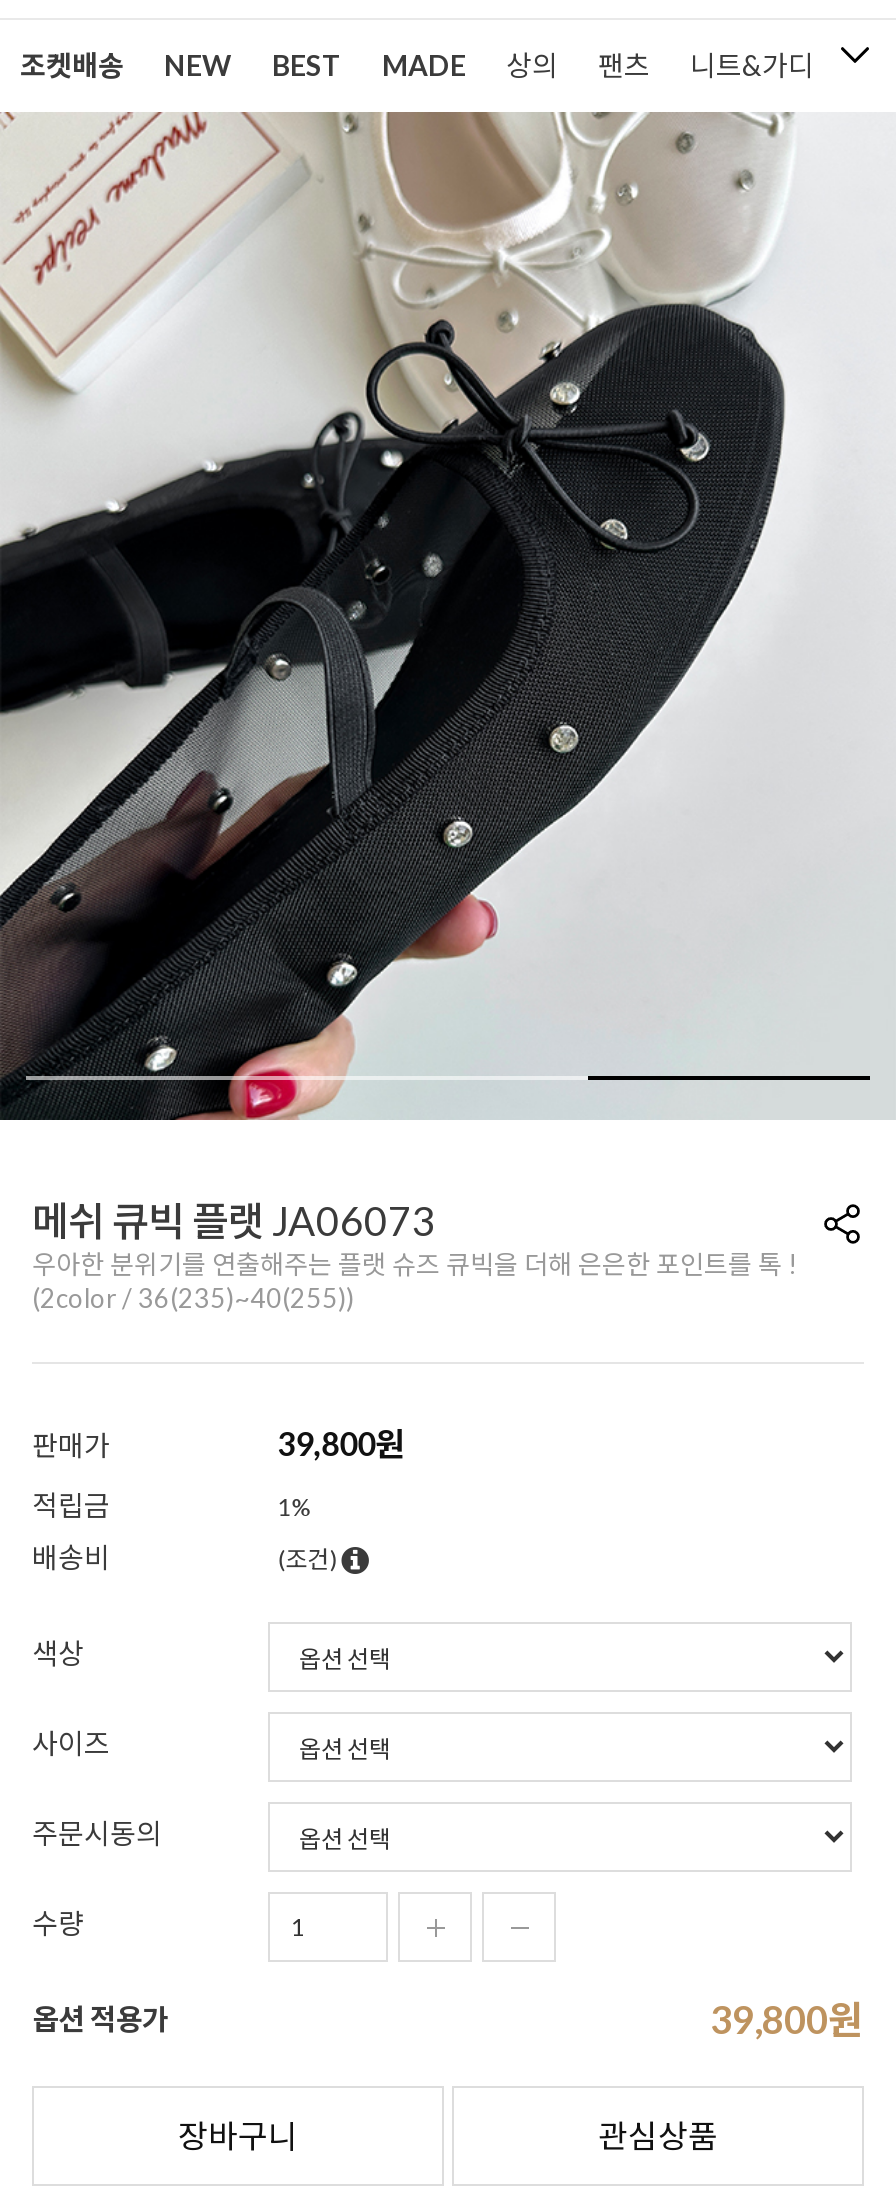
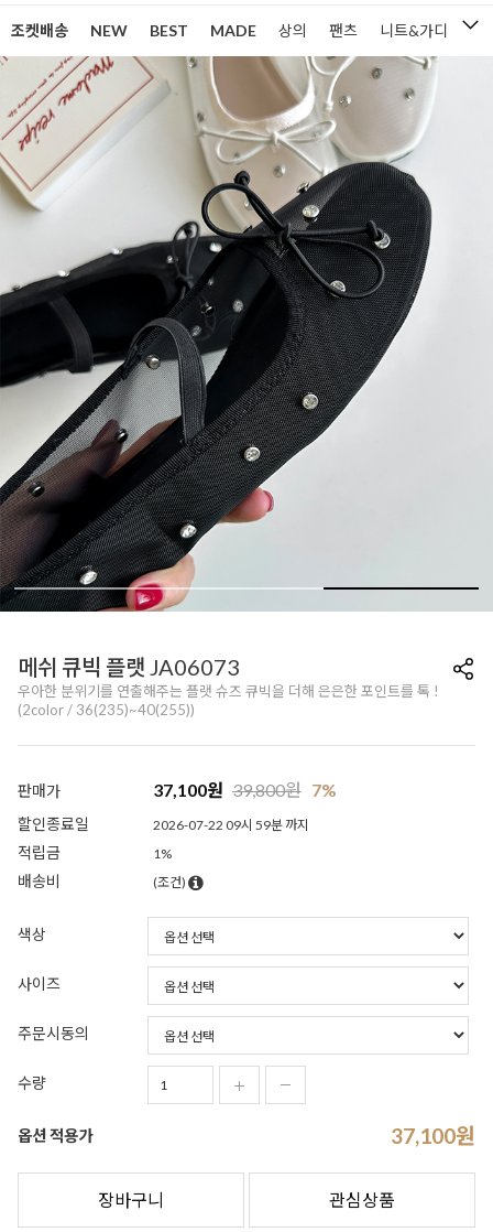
[278,1424,406,1462] 39,800원 -> [18,779,337,833] 37,100원 39,800원 7% | 할인종료일 | 2026-07-22 09시 59분 까지
[710,1996,864,2042] 39,800원 -> [391,1123,475,1148] 37,100원

